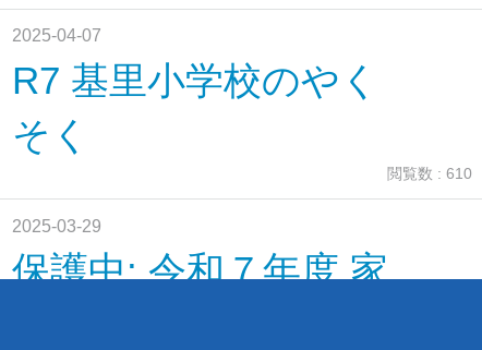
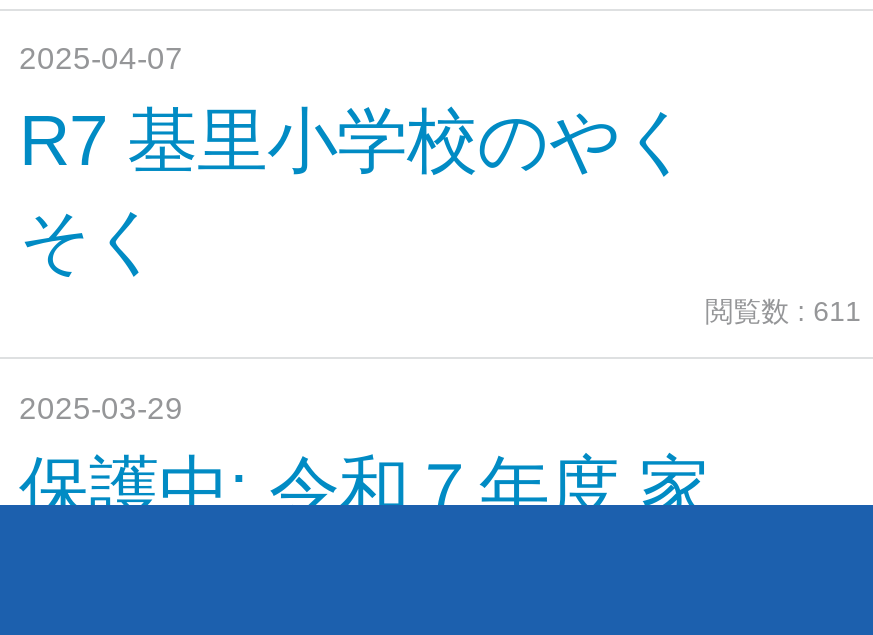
[387,164,472,182] 閲覧数 : 610 -> [705,294,861,326] 閲覧数 : 611

